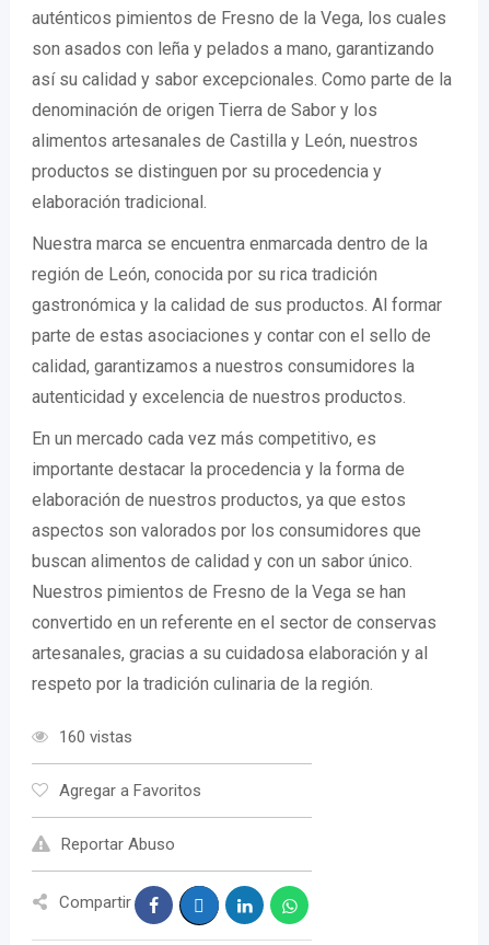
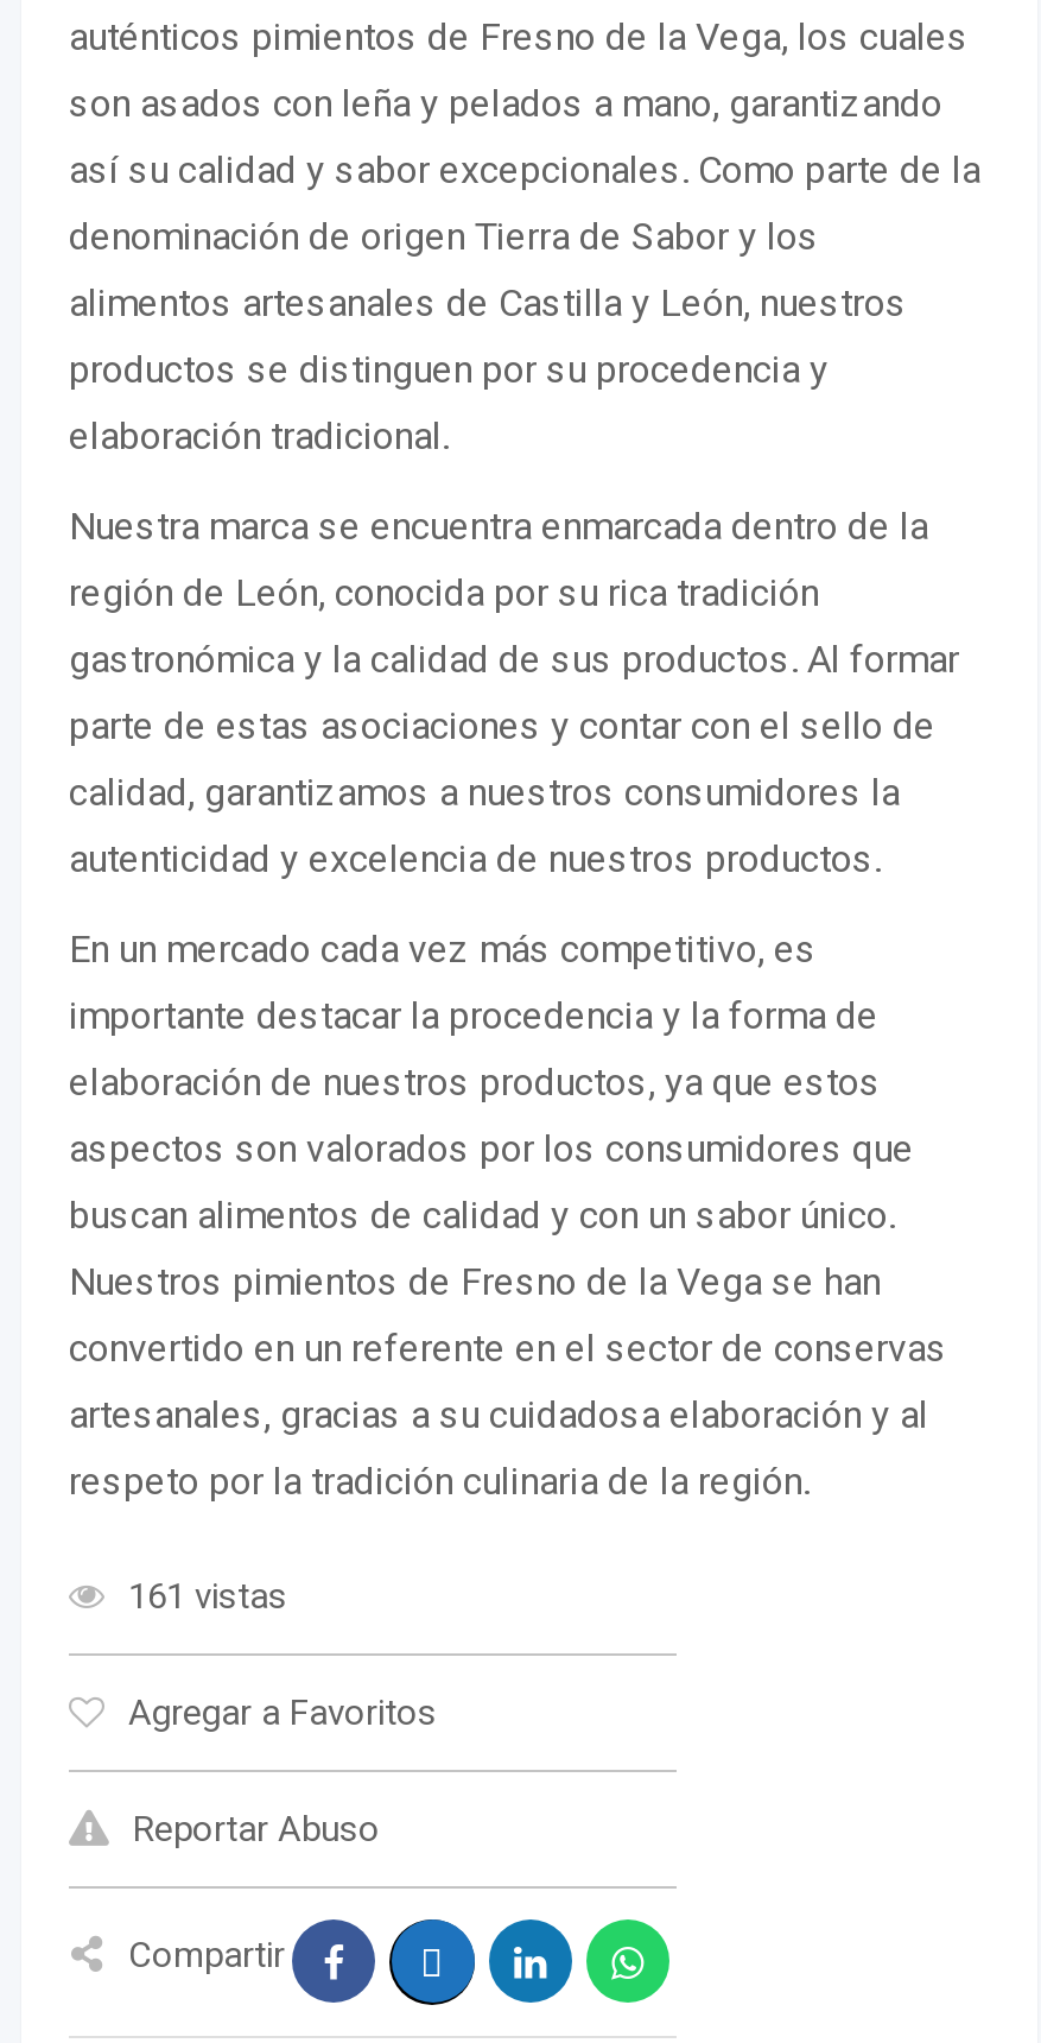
[59,727,132,746] 160 vistas -> [128,1574,287,1617] 161 vistas

